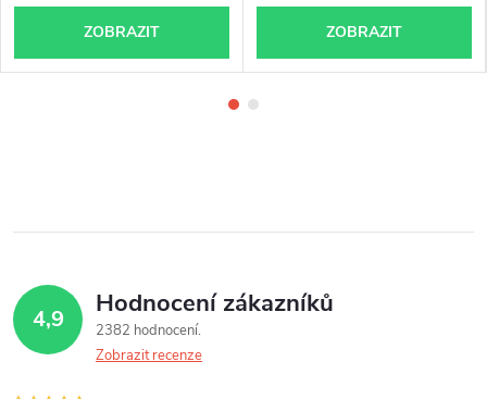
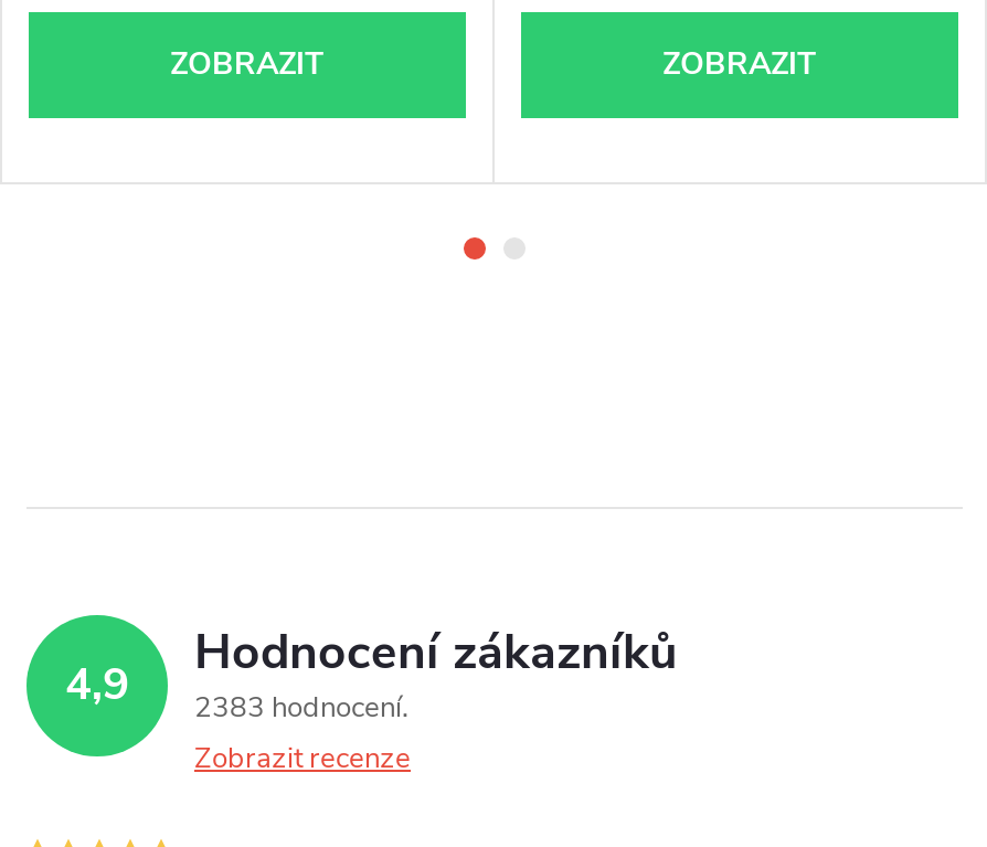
[32,287,334,340] 4,9 2382 hodnocení Hodnocení zákazníků -> [65,619,678,727] 4,9 2383 hodnocení Hodnocení zákazníků

